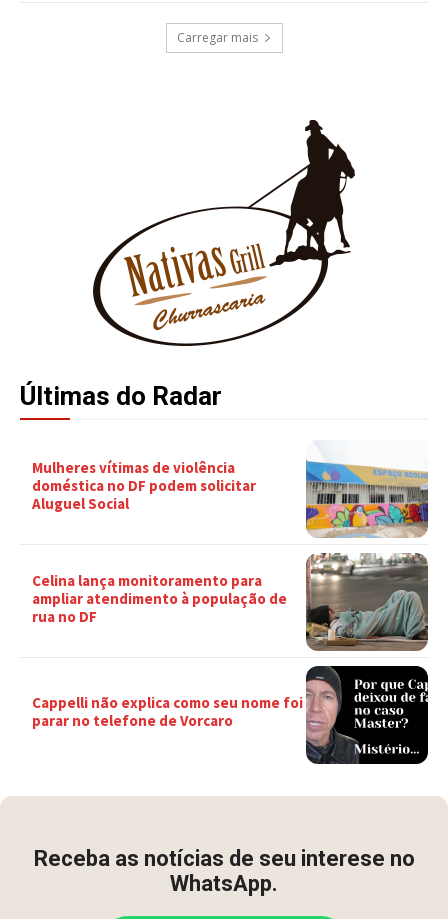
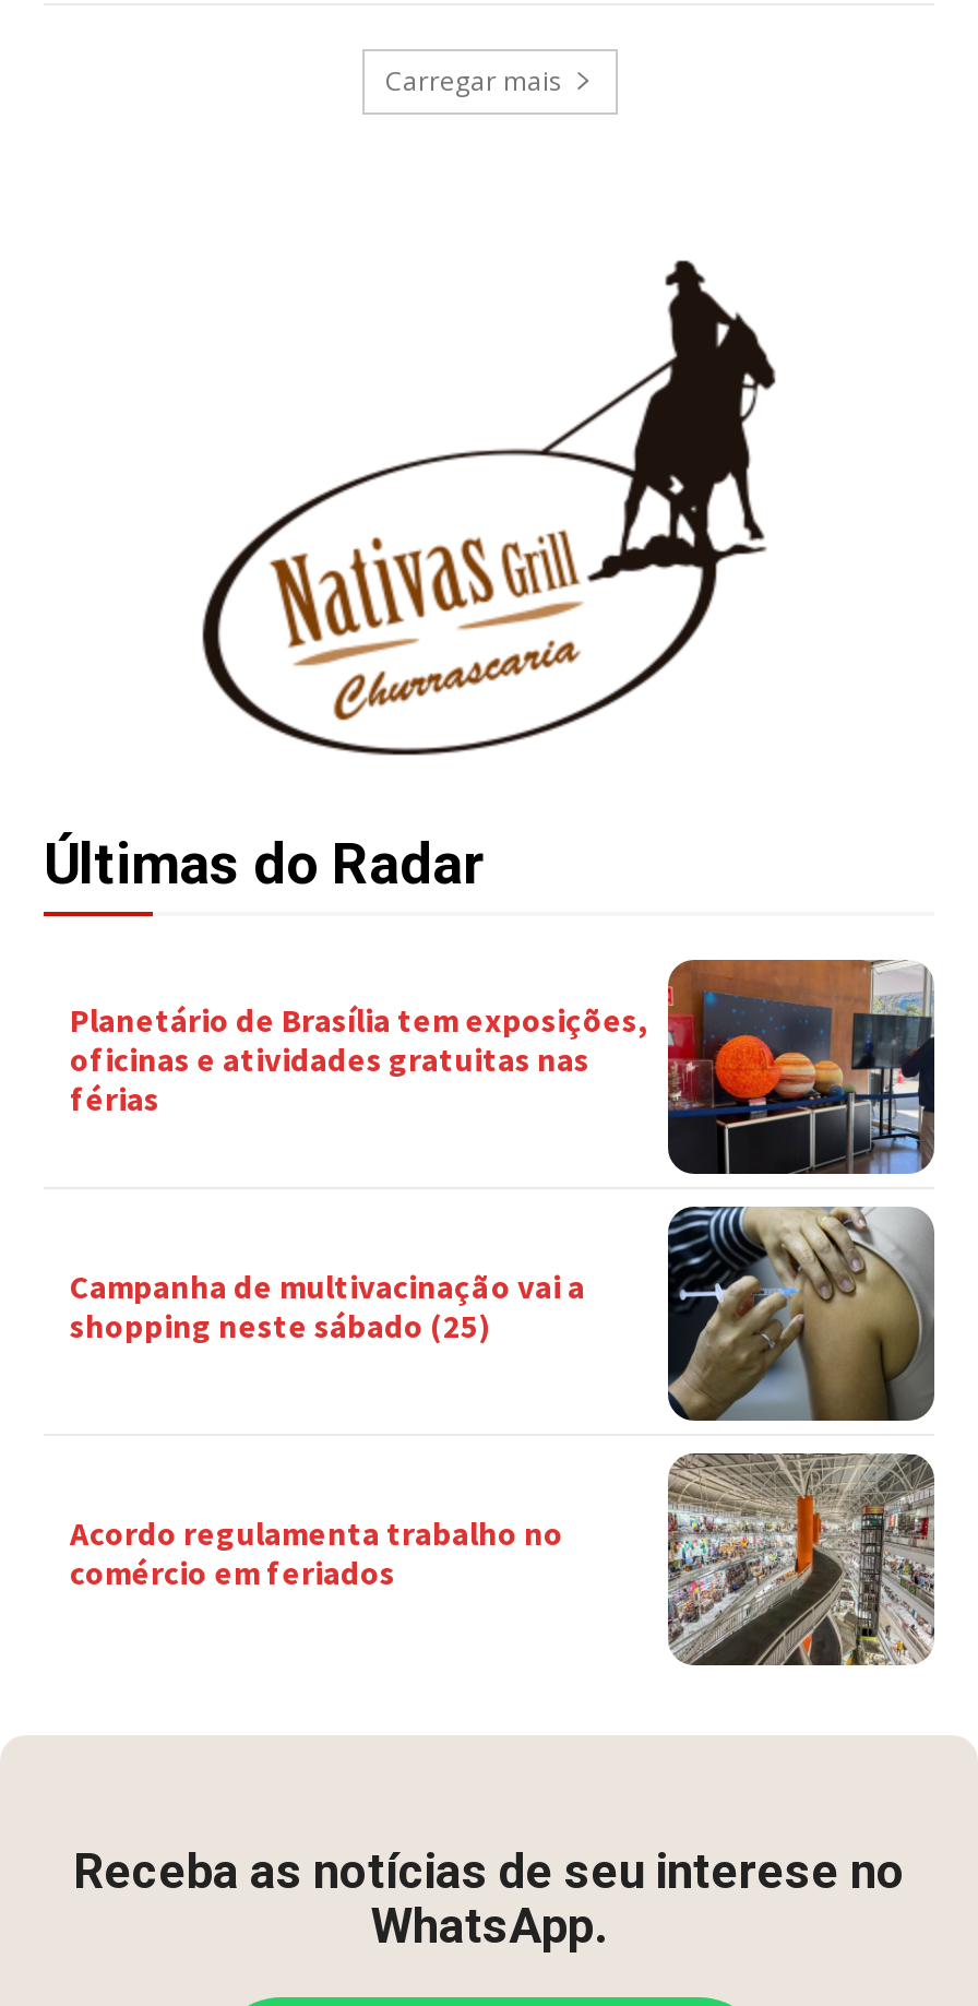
[305,440,428,538] [image] -> [666,958,937,1176] [image]
[32,458,256,513] Mulheres vítimas de violência | doméstica no DF podem solicitar | Aluguel Social -> [70,1000,648,1120] Planetário de Brasília tem exposições, | oficinas e atividades gratuitas nas | férias
[32,553,428,651] [image] | Celina lança monitoramento para | ampliar atendimento à população de | rua no DF -> [70,1204,934,1423] [image] | Campanha de multivacinação vai a | shopping neste sábado (25)
[305,665,429,765] [image] -> [666,1451,937,1667] [image]
[32,693,303,730] Cappelli não explica como seu nome foi | parar no telefone de Vorcaro -> [70,1513,563,1594] Acordo regulamenta trabalho no | comércio em feriados

